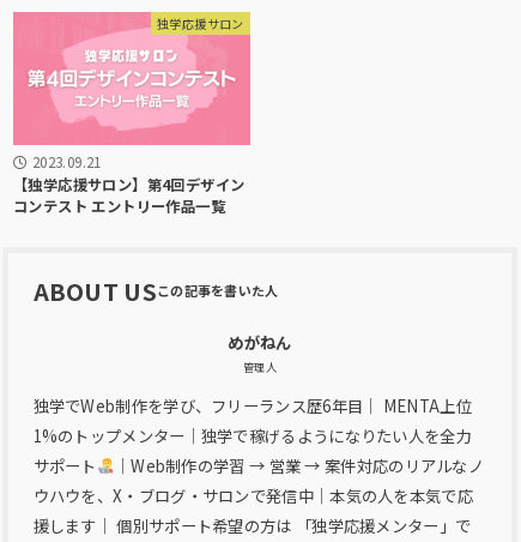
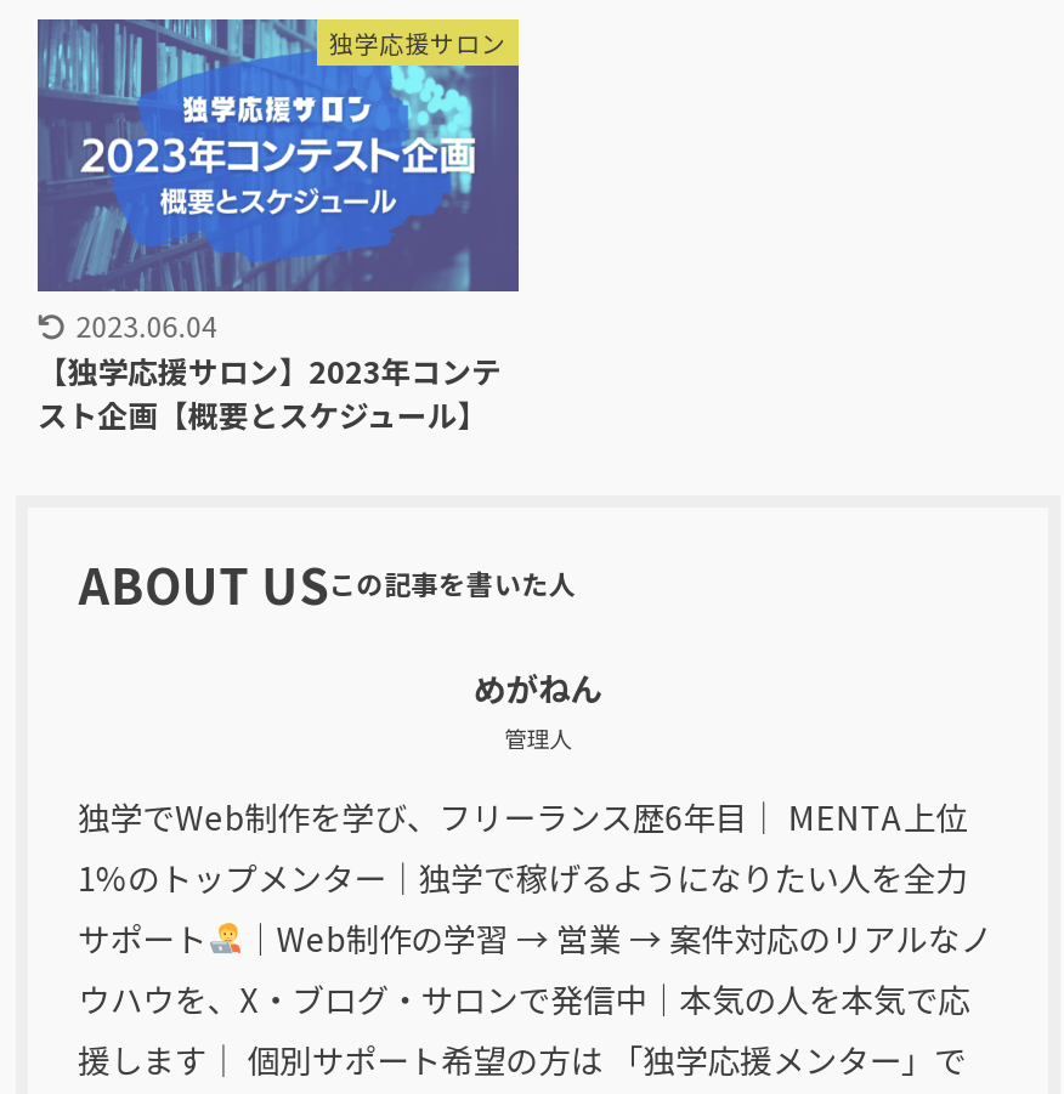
[12,11,252,217] [image] | 2023.09.21 | 【独学応援サロン】第4回デザイン | コンテスト エントリー作品一覧 -> [35,16,521,436] [image] | 2023.06.04 | 【独学応援サロン】2023年コンテ | スト企画【概要とスケジュール】

